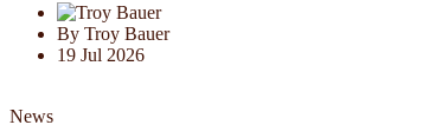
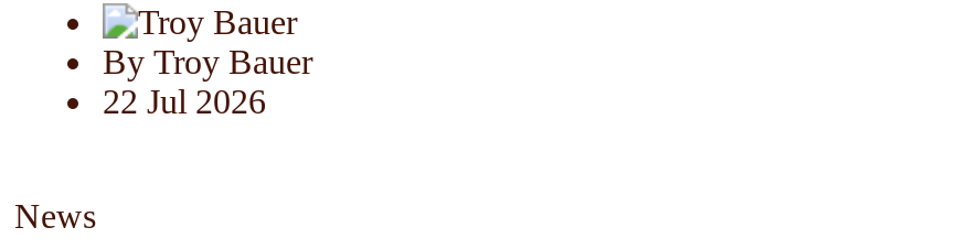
[57,45,145,65] 19 Jul 2026 -> [103,83,266,120] 22 Jul 2026

